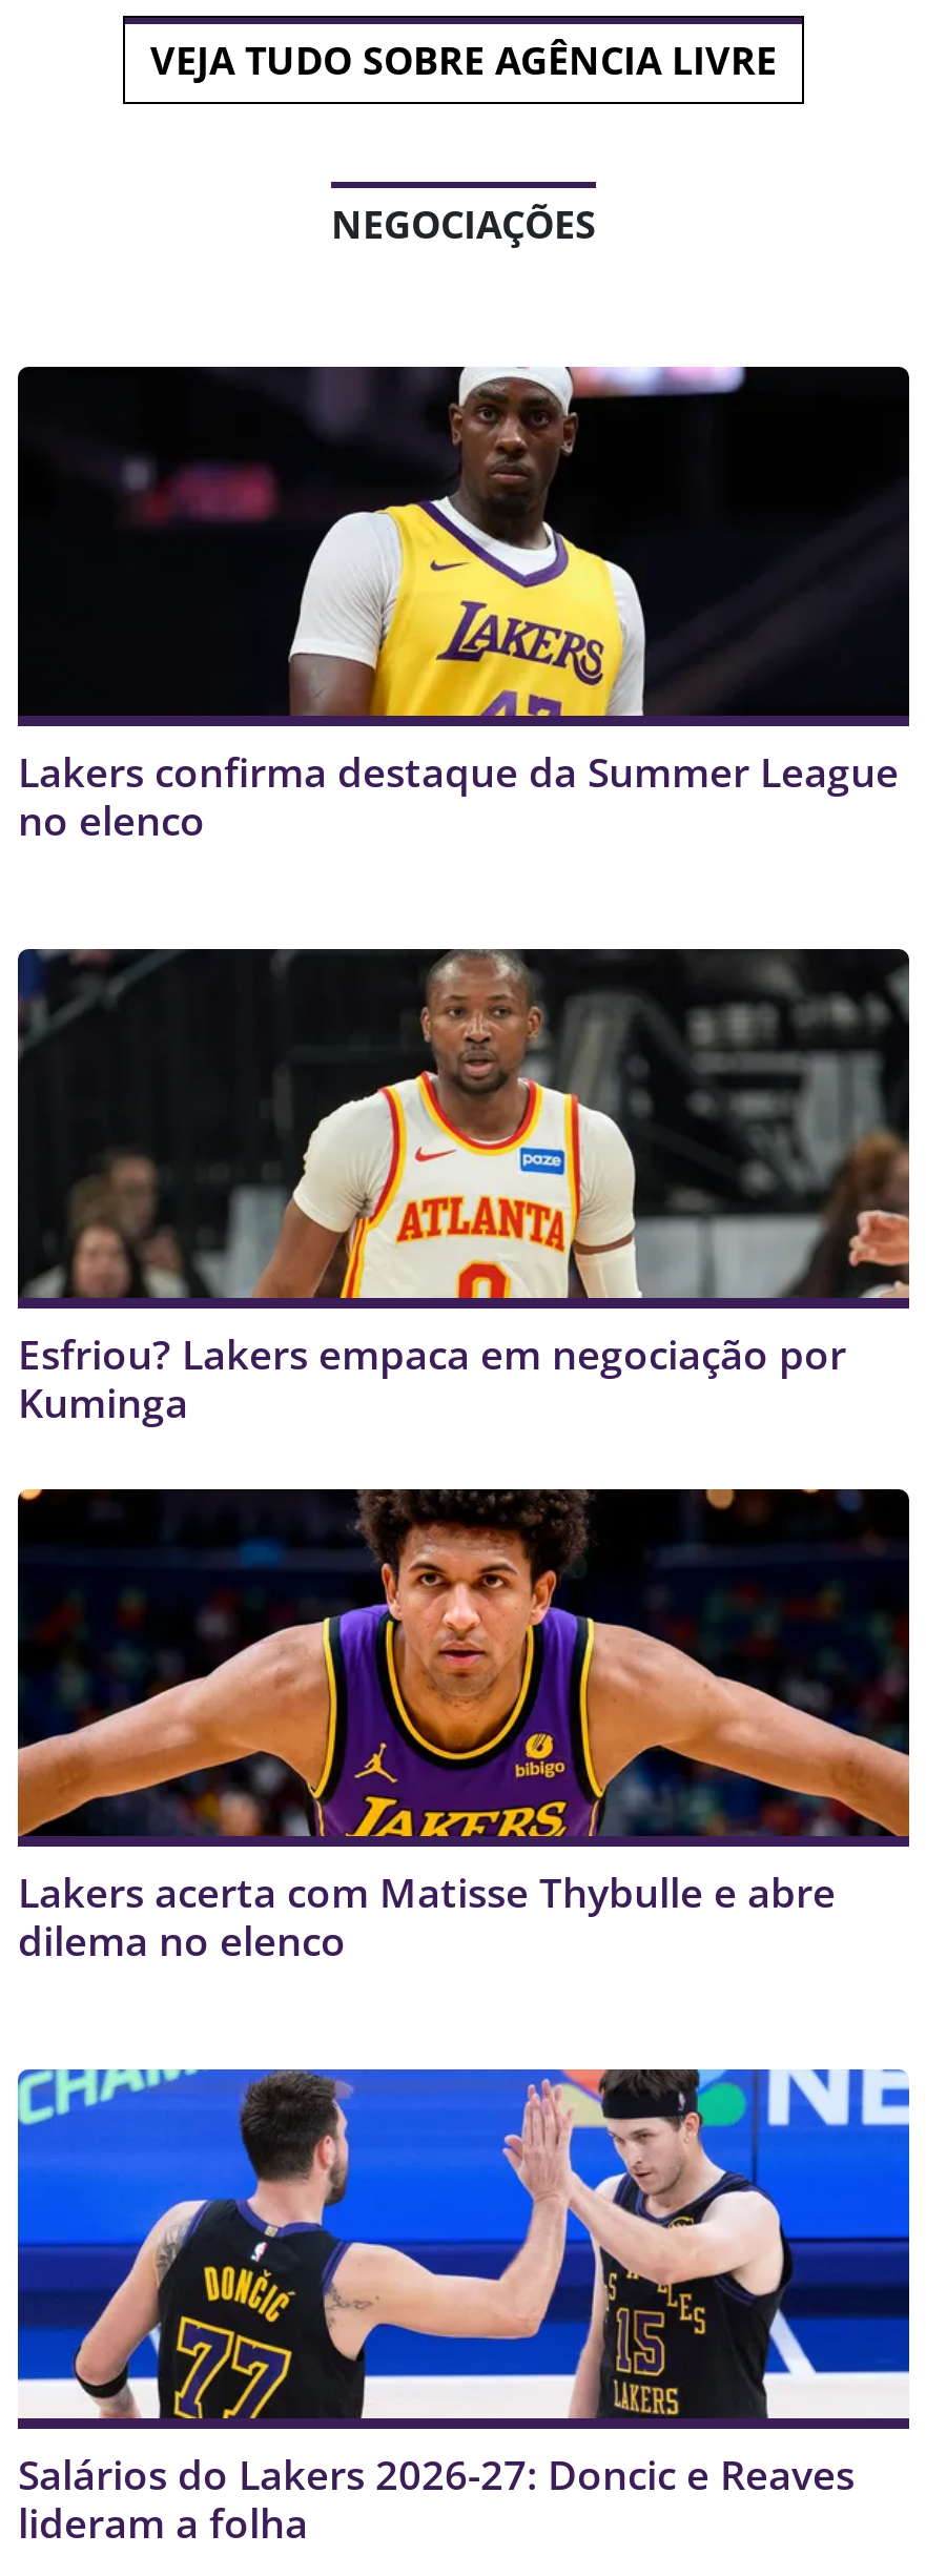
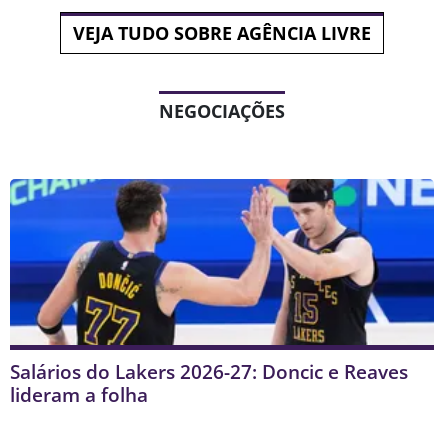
[16,365,911,848] [image] | Lakers confirma destaque da Summer League | no elenco -> none
[16,947,911,1429] [image] | Esfriou? Lakers empaca em negociação por | Kuminga -> none
[16,1487,911,1969] [image] | Lakers acerta com Matisse Thybulle e abre | dilema no elenco -> none

